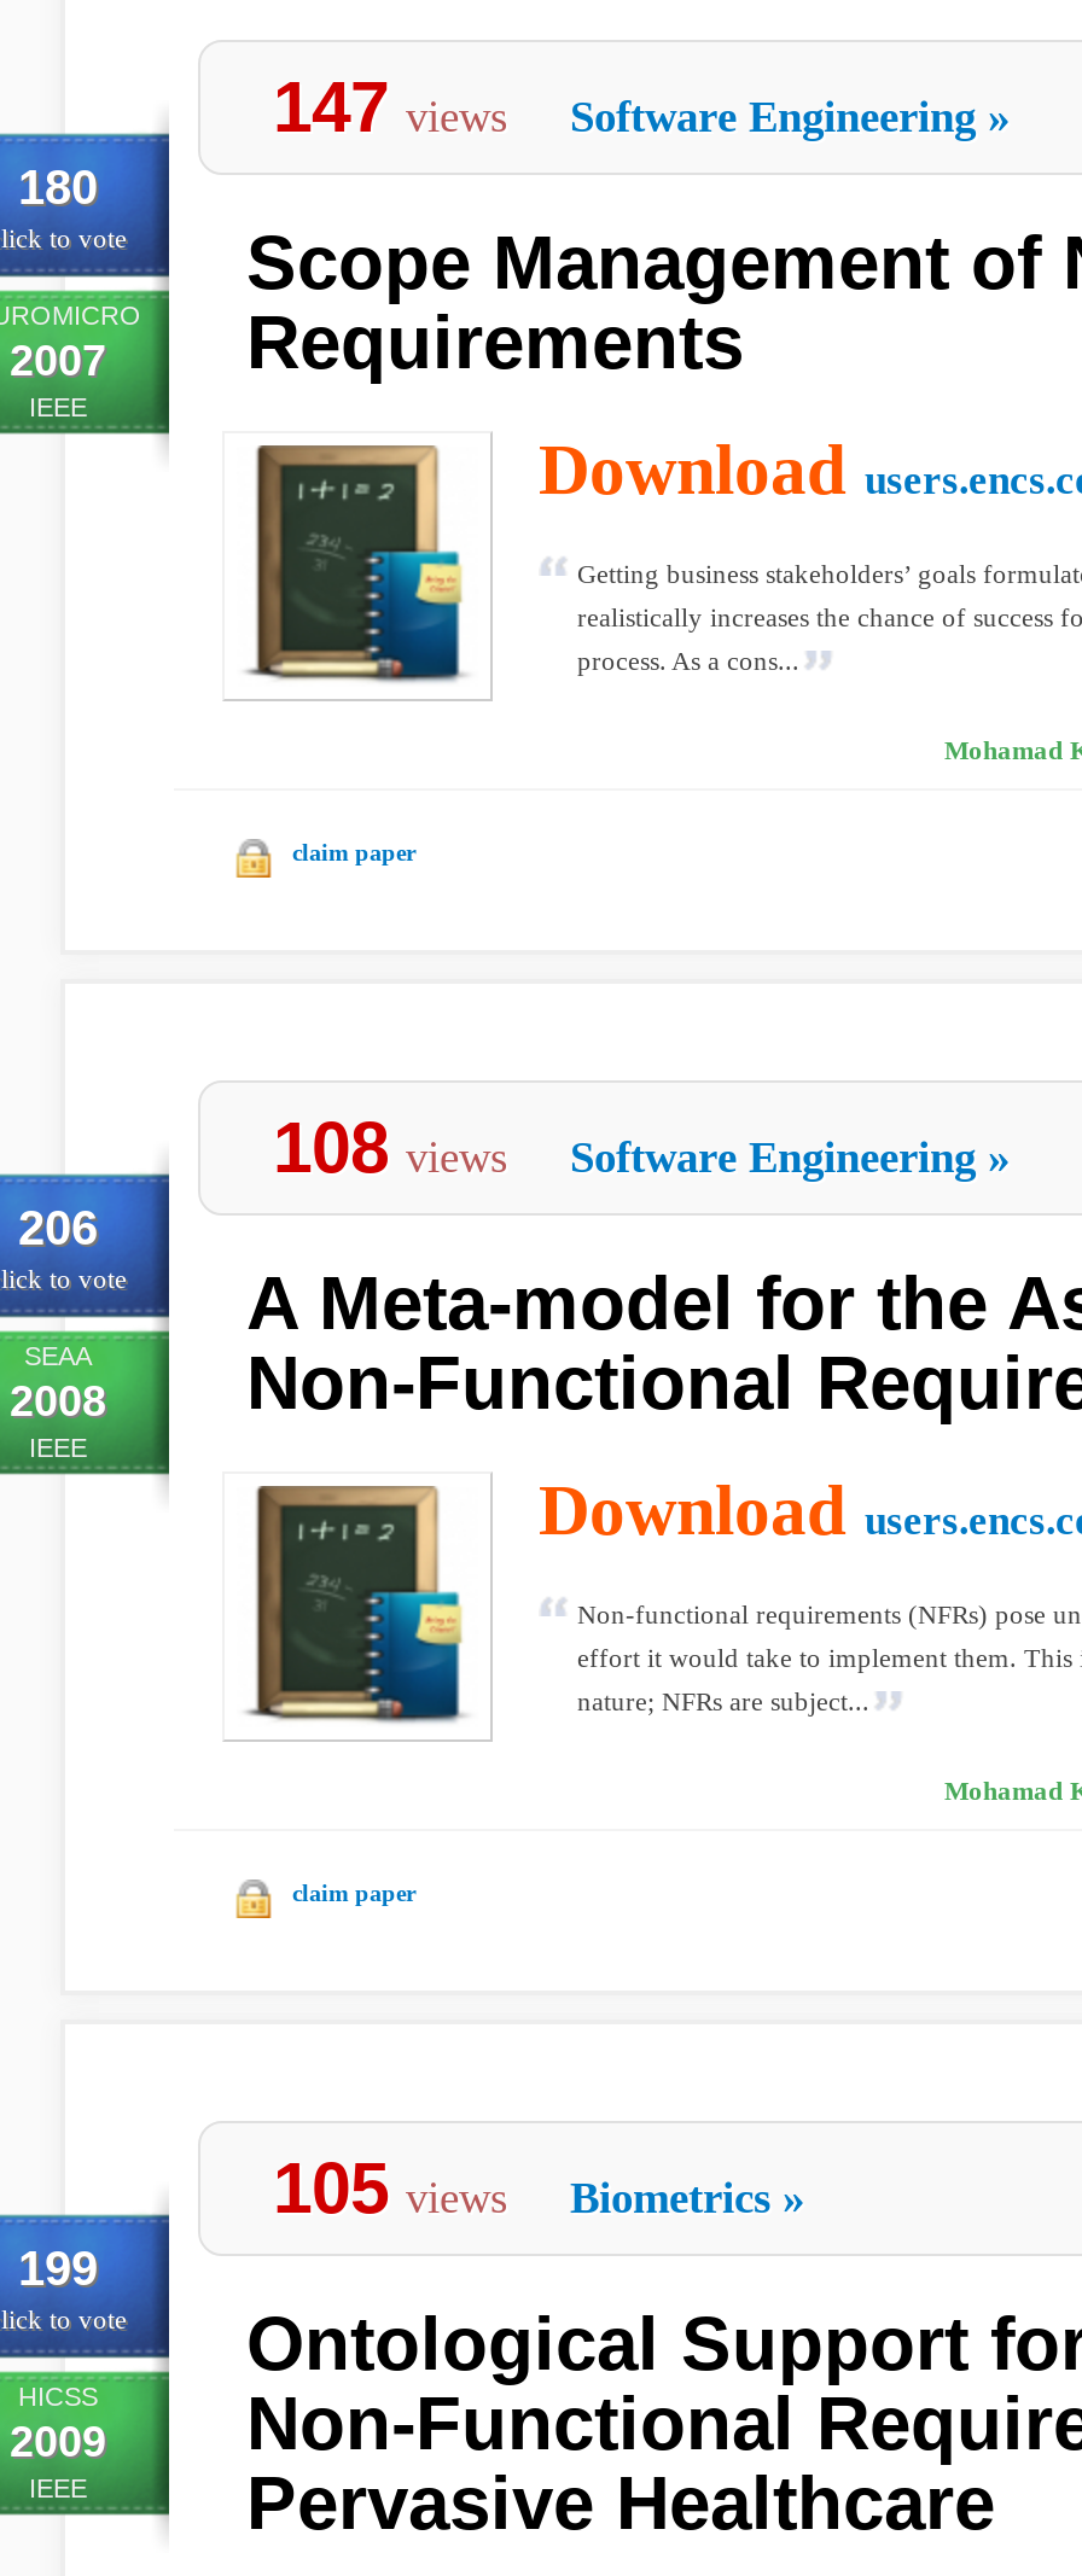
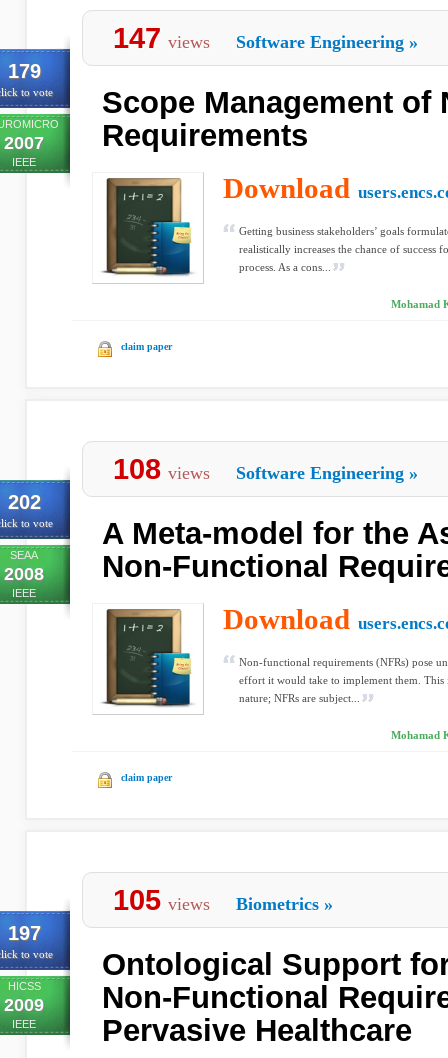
[18,161,98,214] 180 -> [7,60,40,82] 179
[18,1201,98,1254] 206 -> [7,491,40,513] 202
[18,2242,98,2295] 199 -> [7,922,40,944] 197

